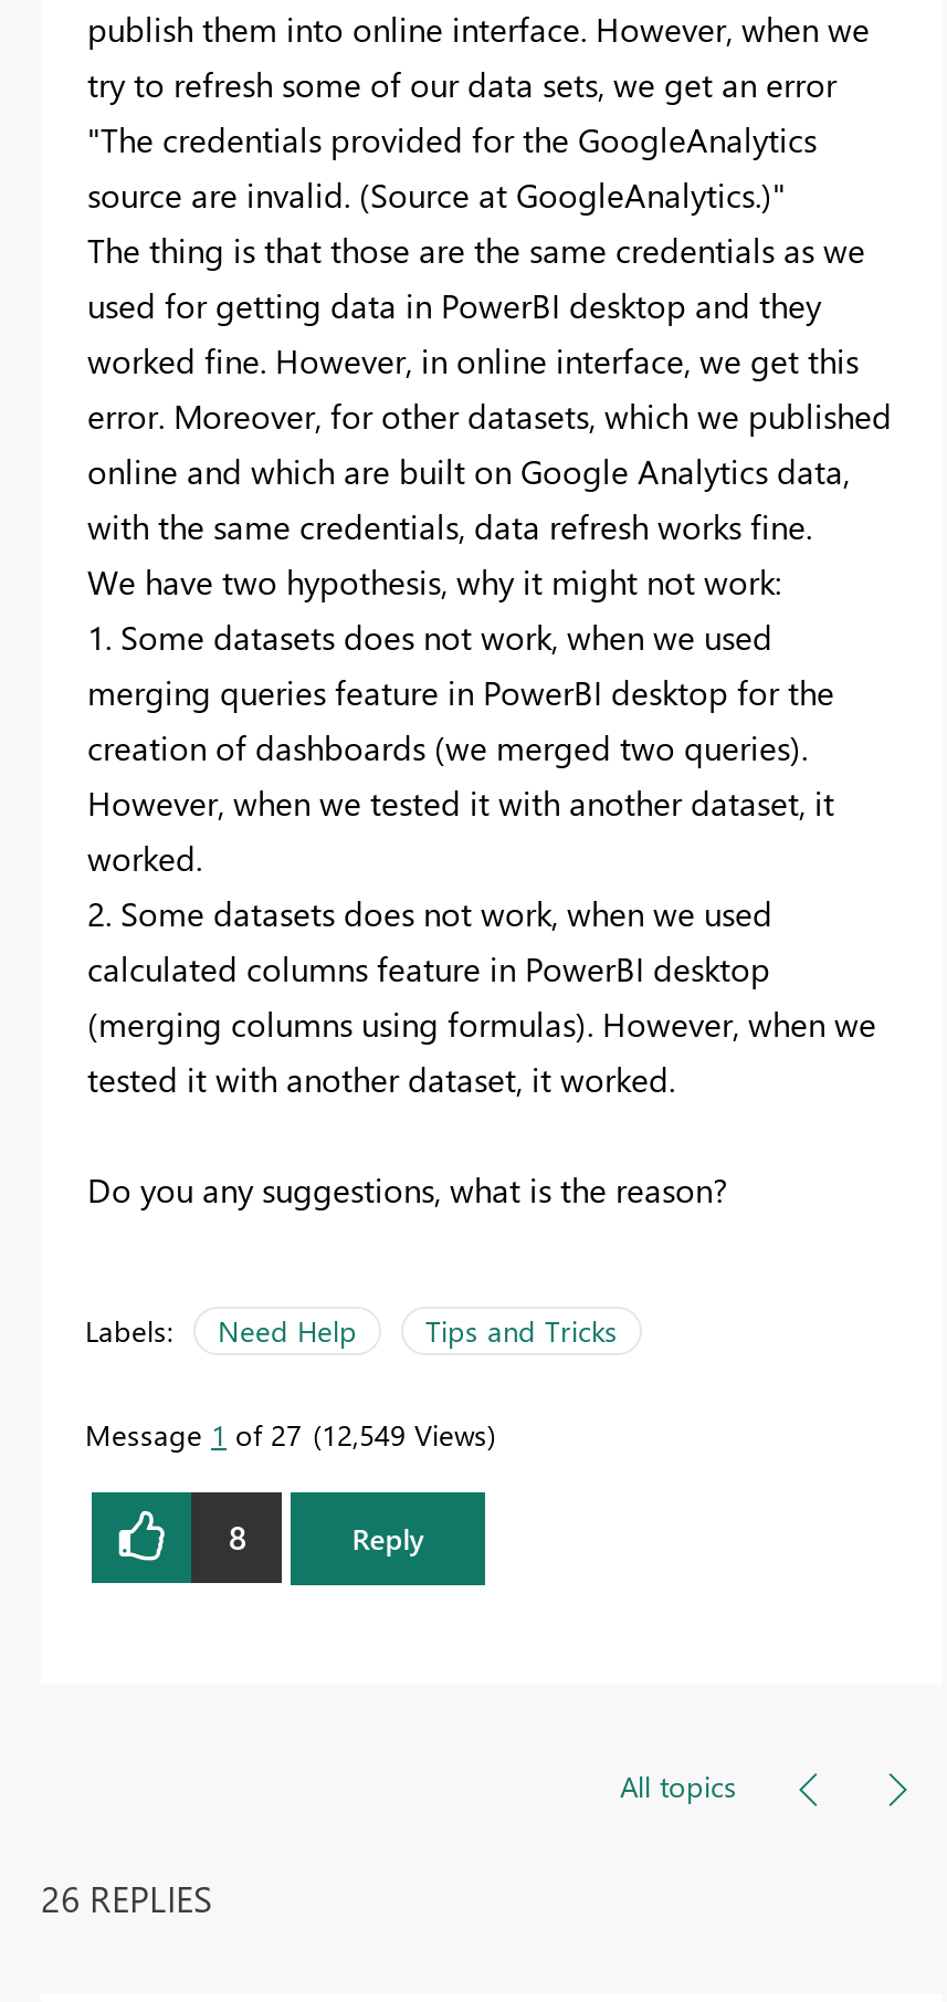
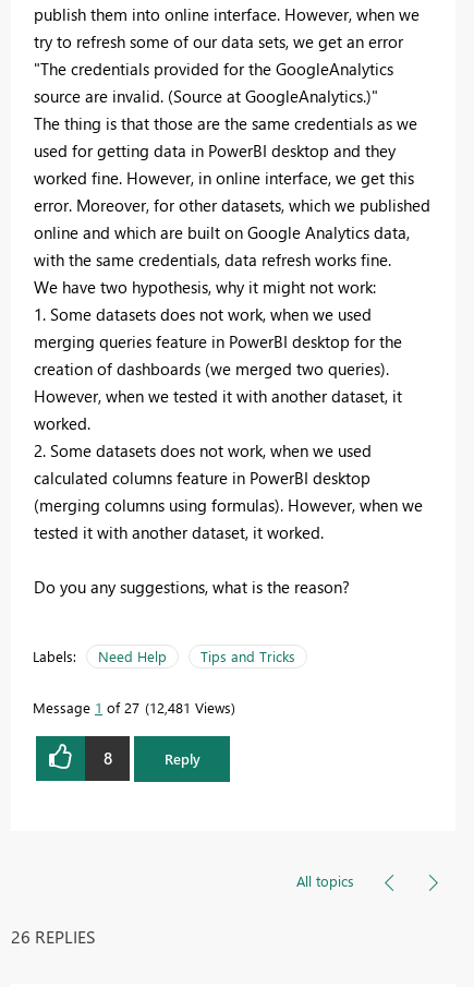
[85,1414,487,1452] Message 1 of 27 12,549 Views -> [33,698,231,716] Message 1 of 27 12,481 Views

